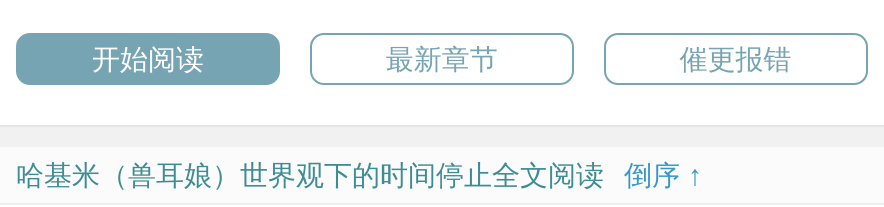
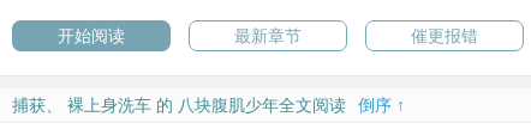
[16,160,604,192] 哈基米（兽耳娘）世界观下的时间停止全文阅读 -> [12,96,346,115] 捕获、 裸上身洗车 的 八块腹肌少年全文阅读

